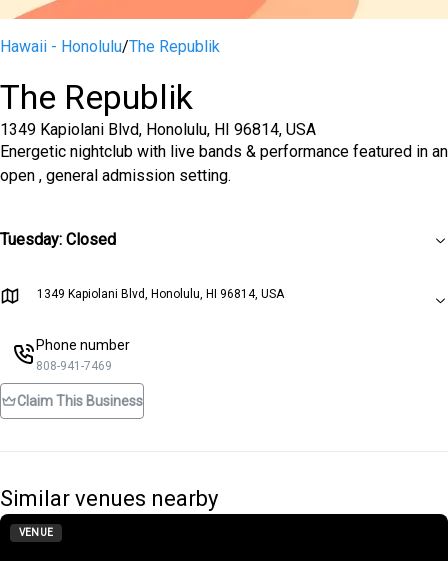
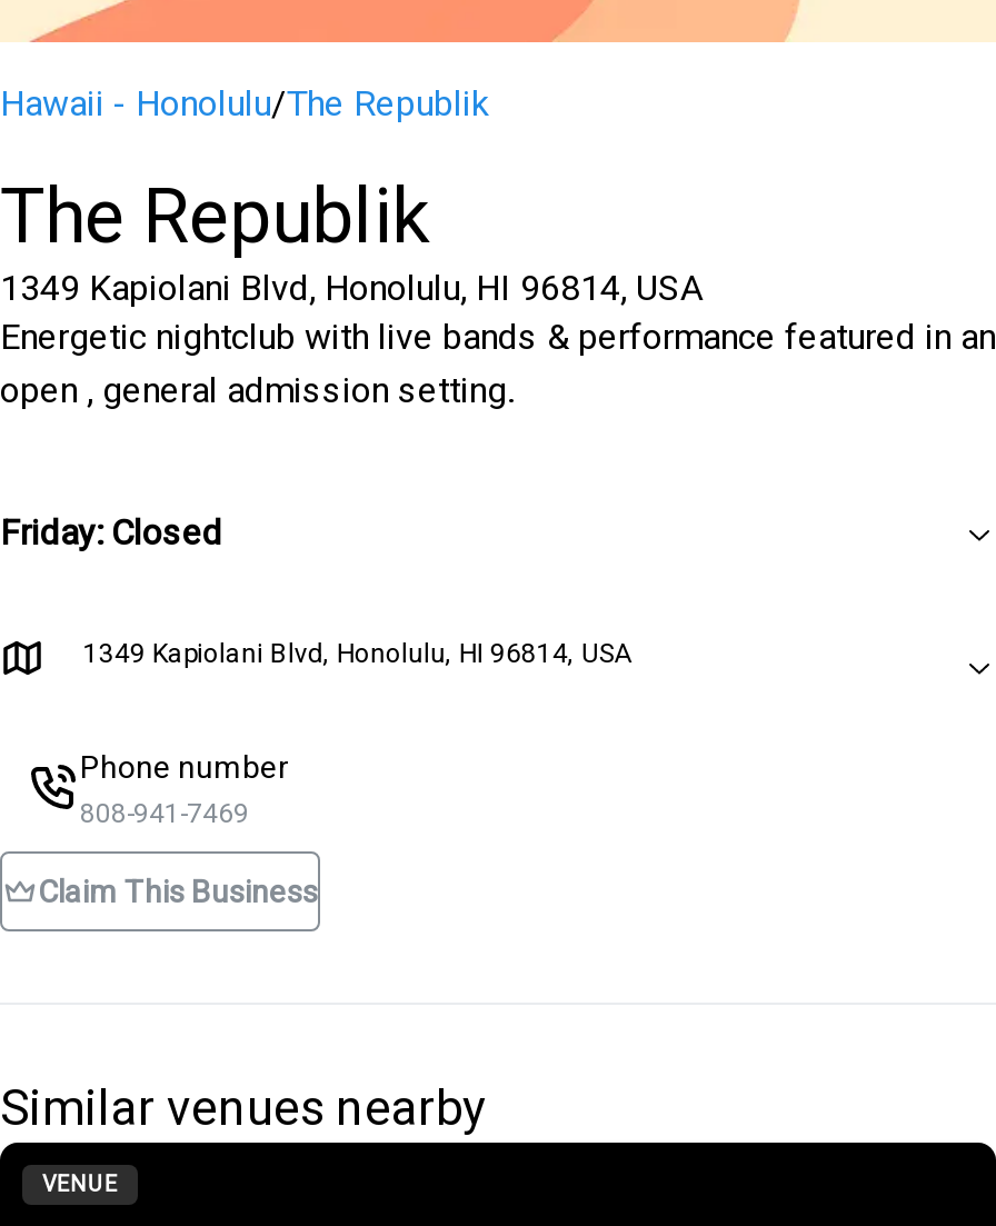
[0,230,116,249] Tuesday: Closed -> [0,511,222,554] Friday: Closed

